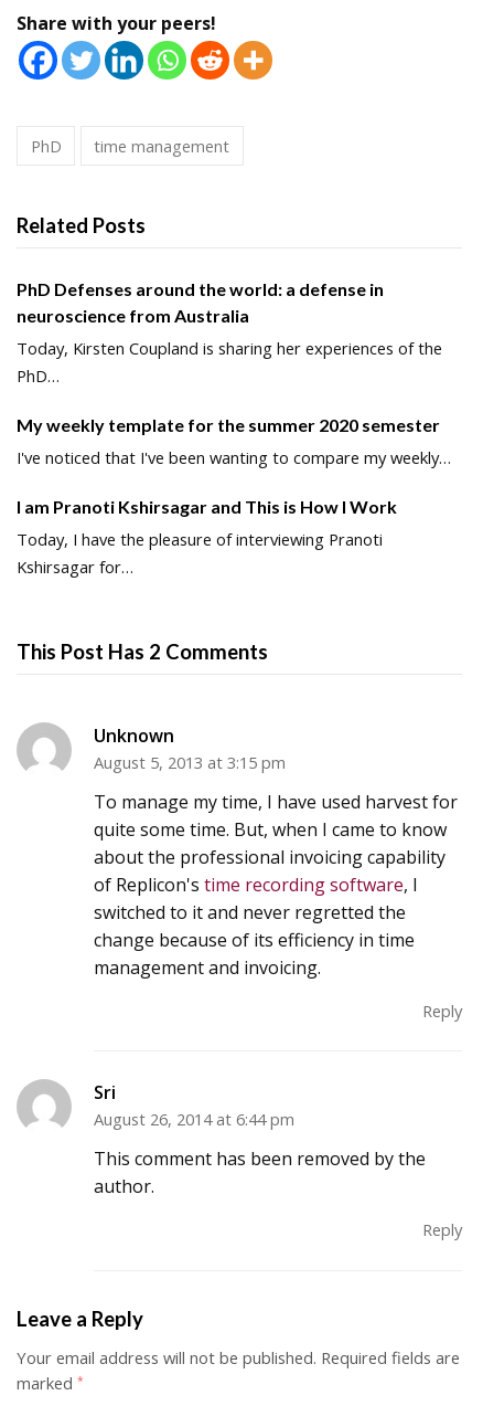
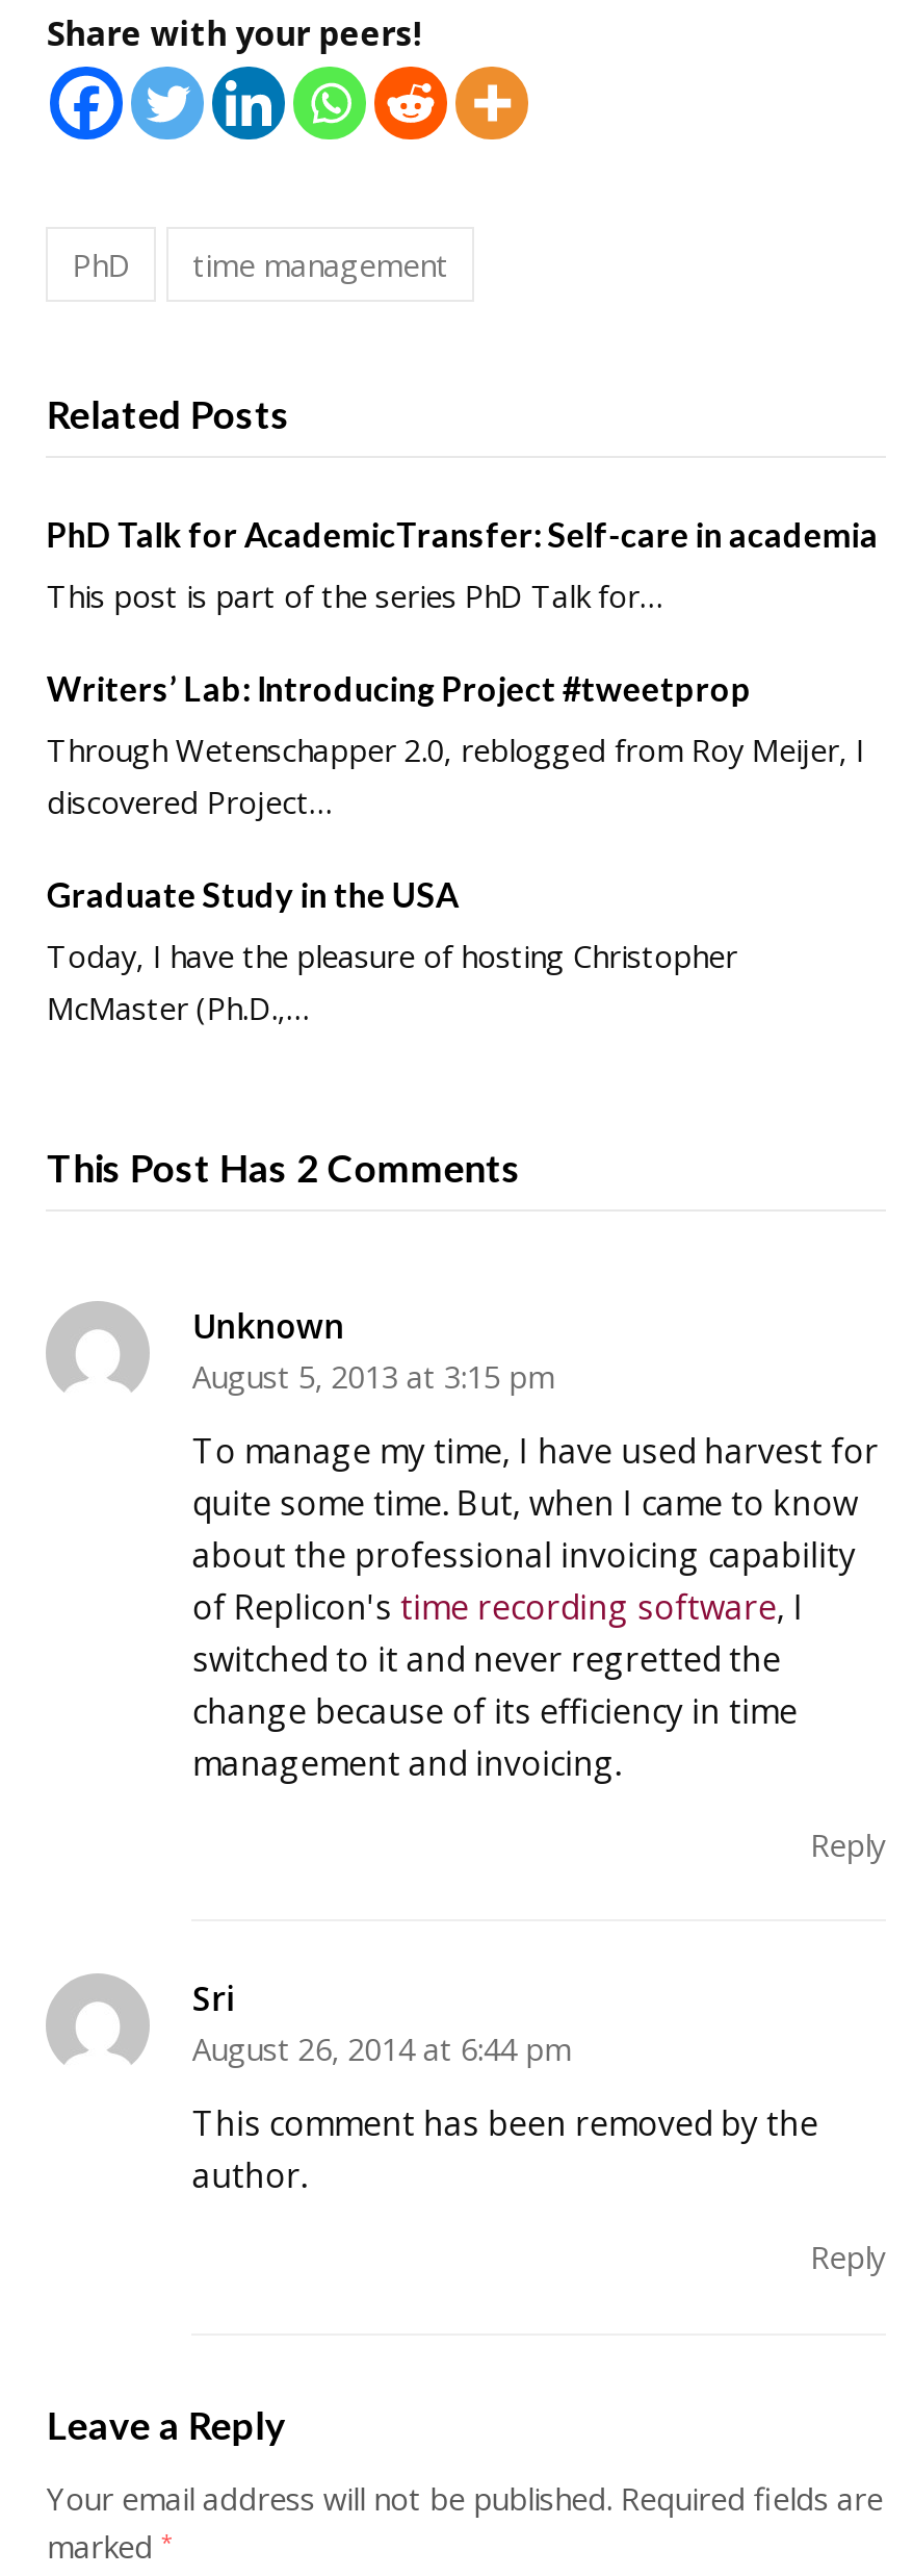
[17,278,384,326] PhD Defenses around the world: a defense in | neuroscience from Australia -> [47,514,878,554] PhD Talk for AcademicTransfer: Self-care in academia
[17,337,443,387] Today, Kirsten Coupland is sharing her experiences of the | PhD… -> [47,575,662,616] This post is part of the series PhD Talk for…
[17,414,440,435] My weekly template for the summer 2020 semester -> [47,668,752,708] Writers’ Lab: Introducing Project #tweetprop
[17,446,451,468] I've noticed that I've been wanting to compare my weekly… -> [47,729,864,822] Through Wetenschapper 2.0, reblogged from Roy Meijer, I | discovered Project…
[17,496,397,517] I am Pranoti Kshirsagar and This is How I Work -> [47,874,458,914] Graduate Study in the USA
[17,528,383,578] Today, I have the pleasure of interviewing Pranoti | Kshirsagar for… -> [47,935,737,1028] Today, I have the pleasure of hosting Christopher | McMaster (Ph.D.,…

